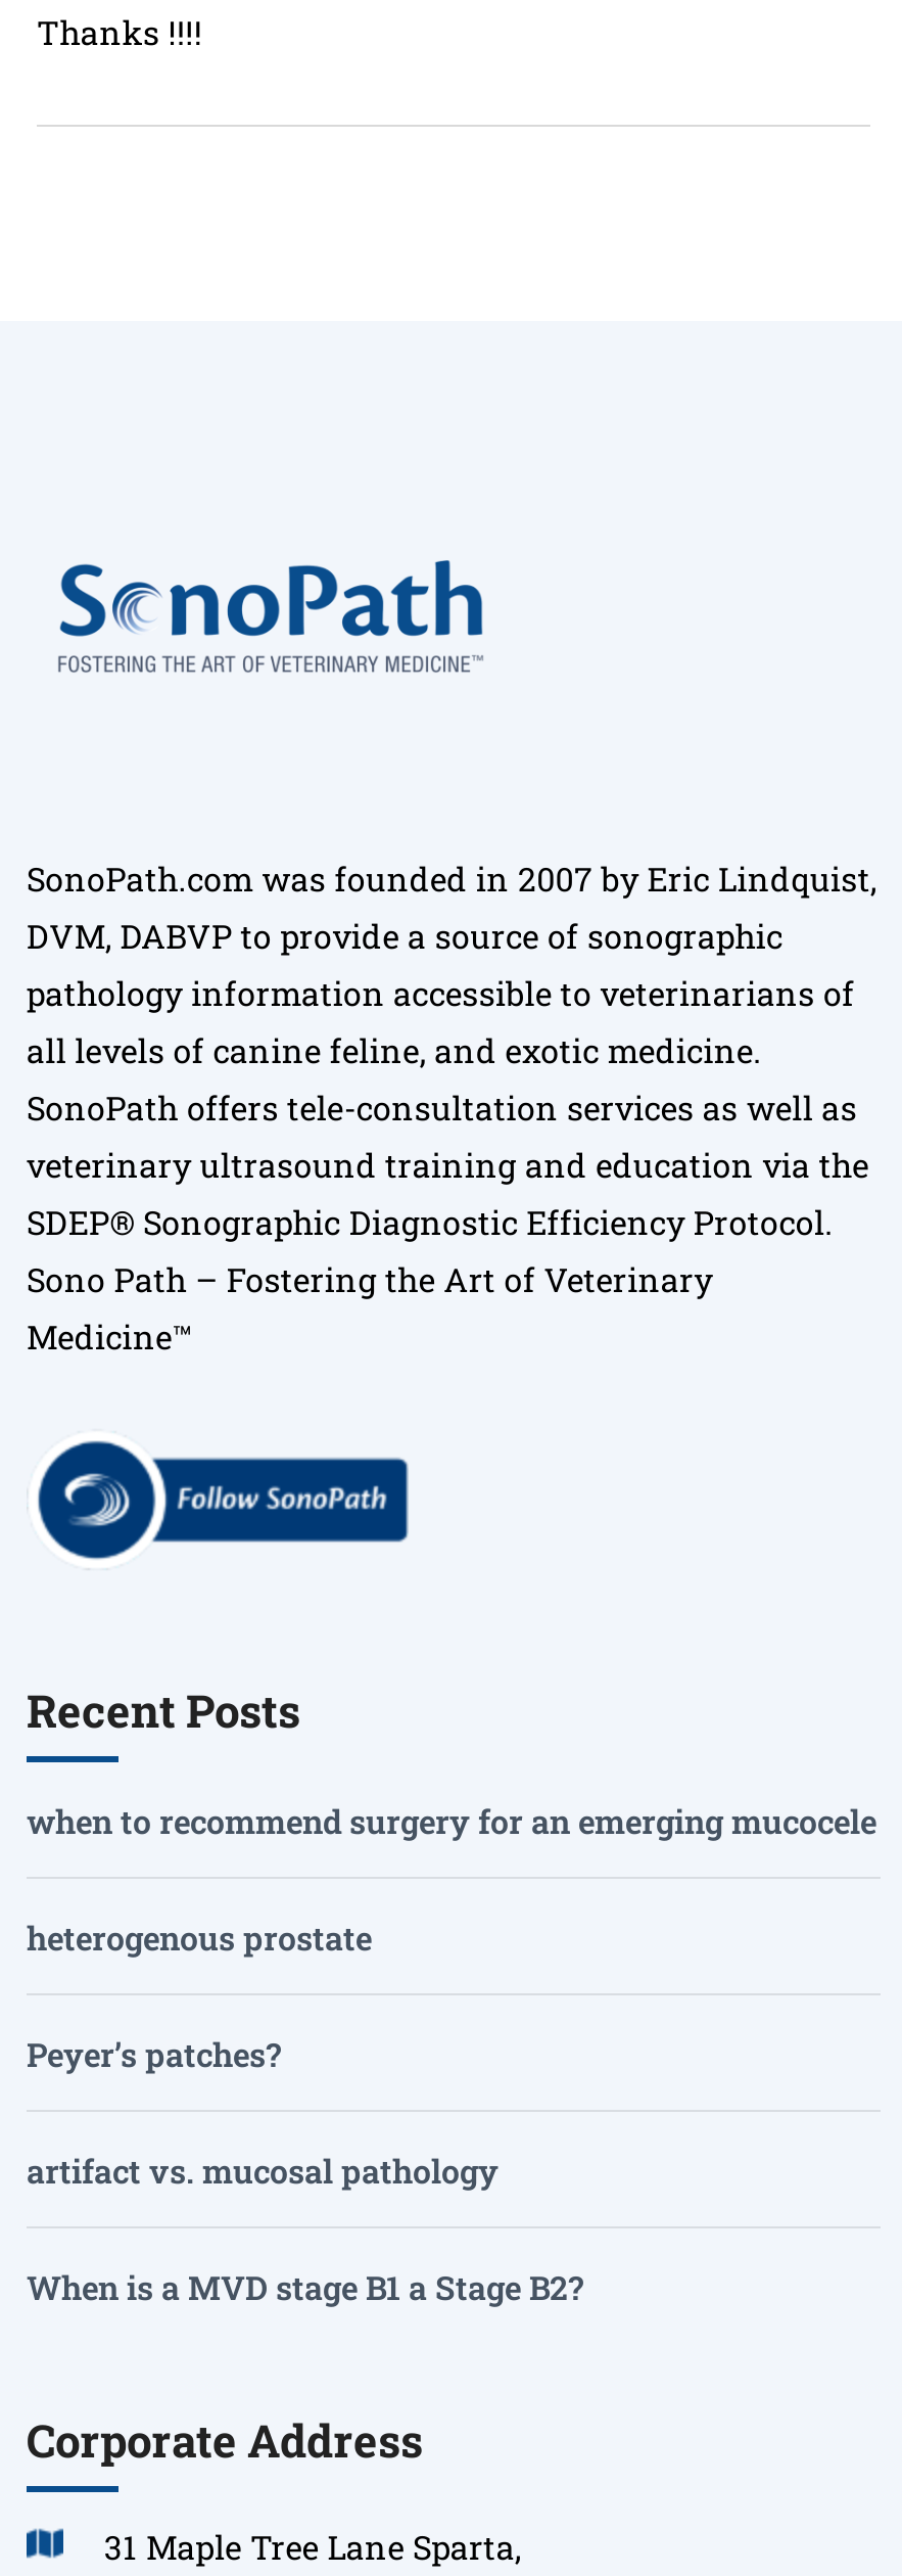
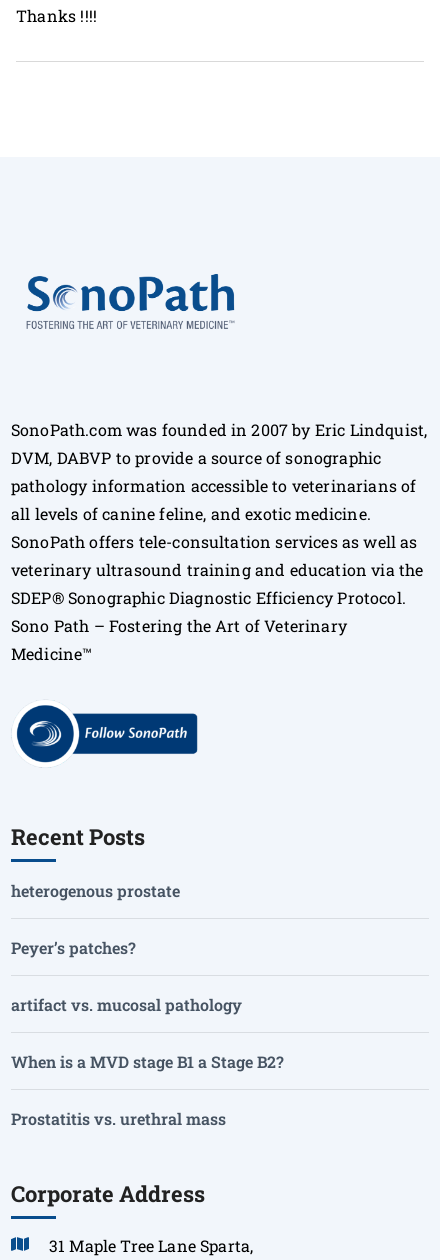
[27,1800,876,1843] when to recommend surgery for an emerging mucocele -> none
moved [27,1917,584,2309] -> [11,880,284,1072]: heterogenous prostate | Peyer’s patches? | artifact vs. mucosal pathology | When is a MVD stage B1 a Stage B2?
none -> [11,1108,226,1129] Prostatitis vs. urethral mass

